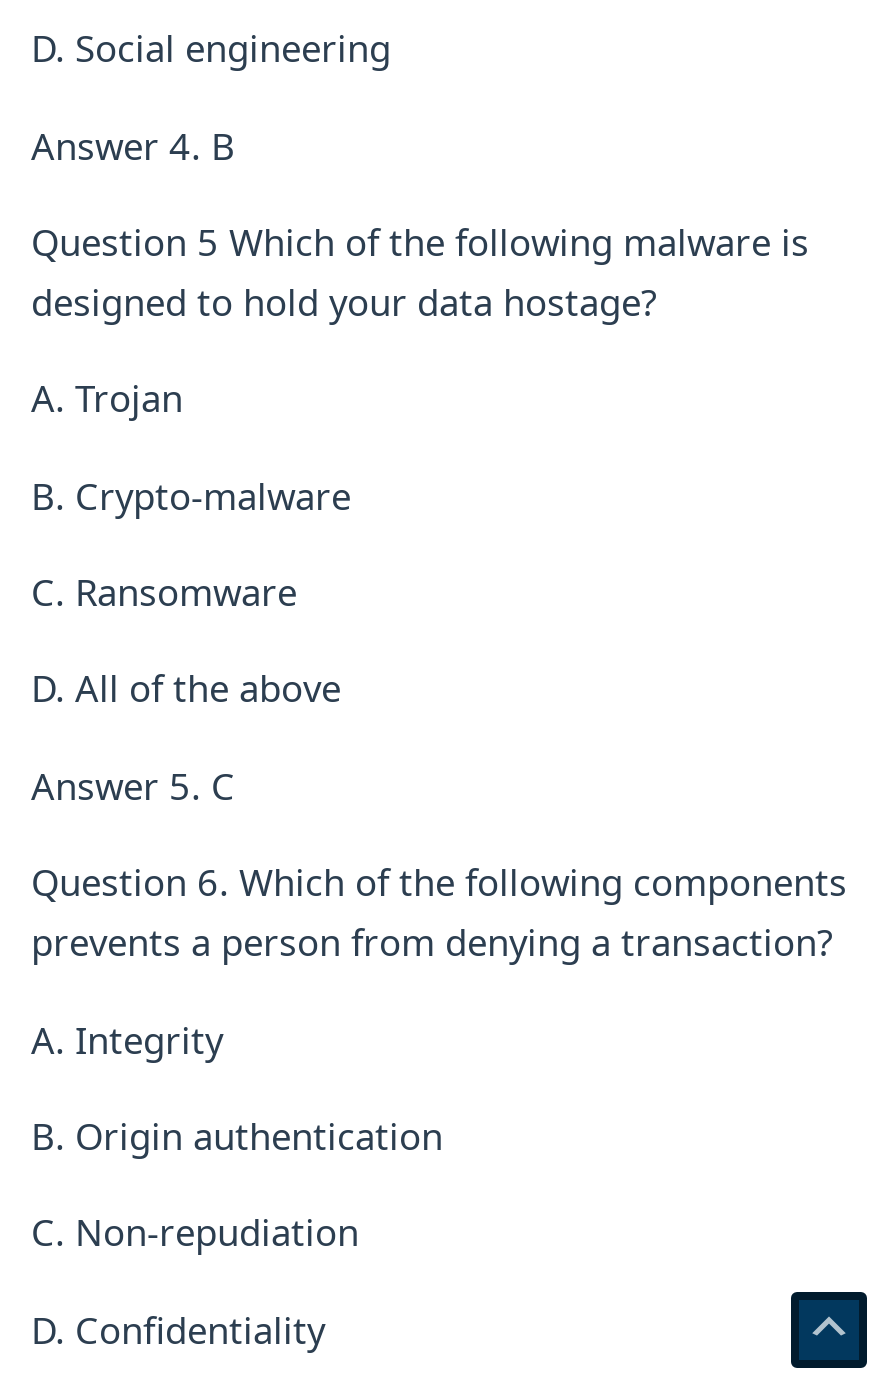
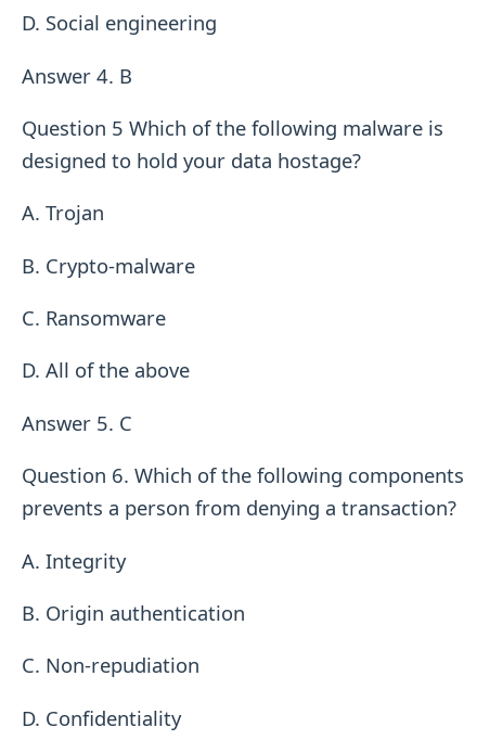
[789,1290,869,1370] [image] -> none

